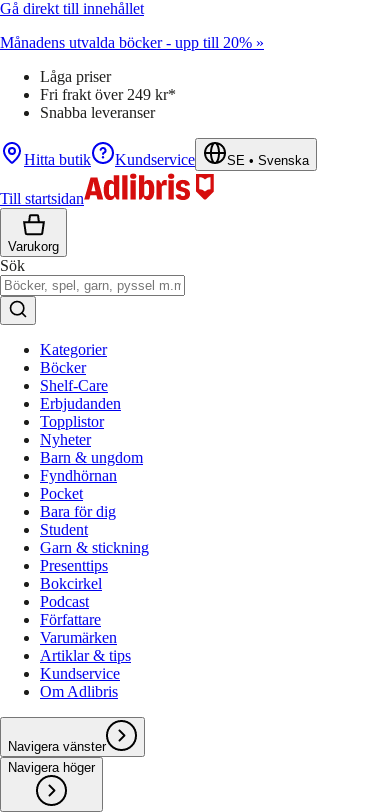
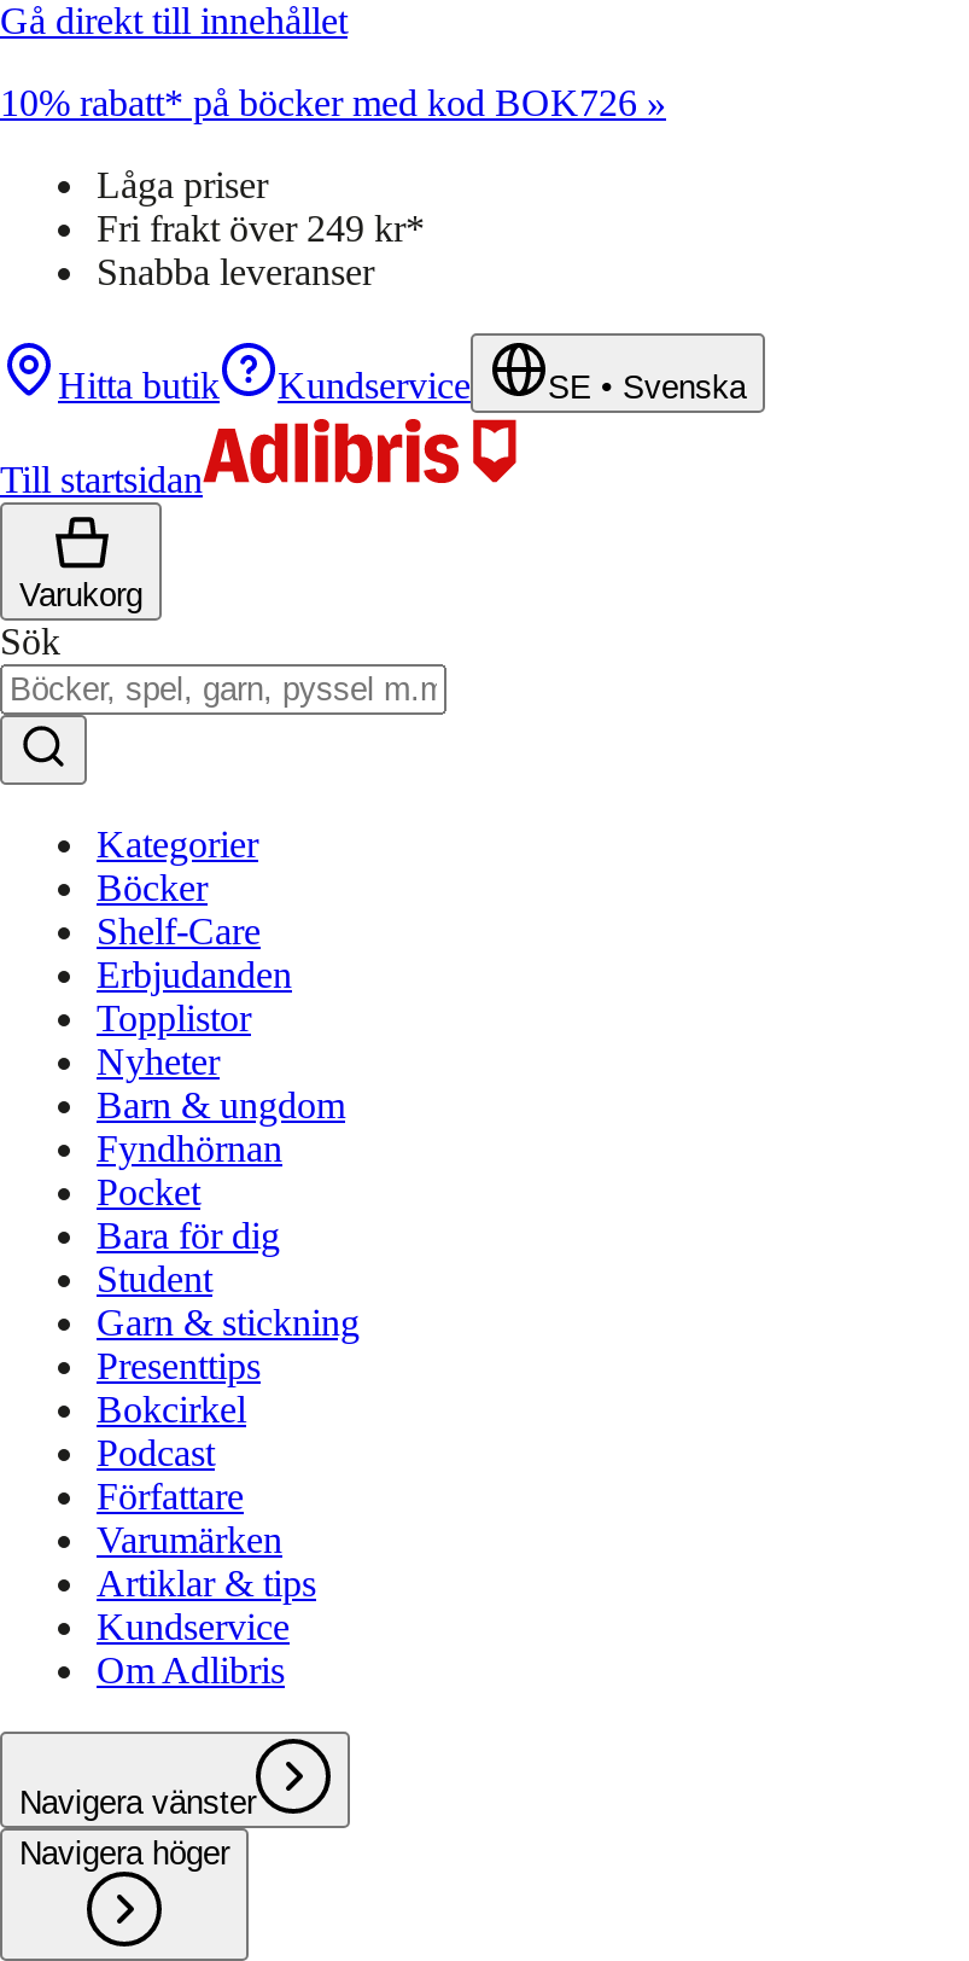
[0,34,264,51] Månadens utvalda böcker - upp till 20% » -> [0,82,666,123] 10% rabatt* på böcker med kod BOK726 »

